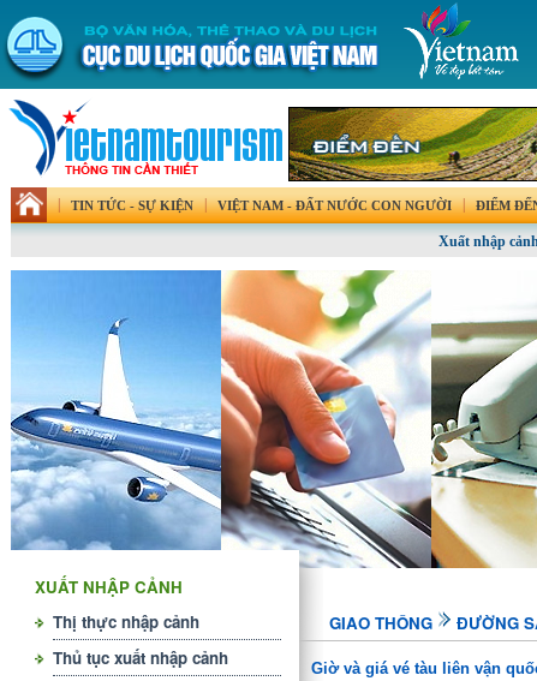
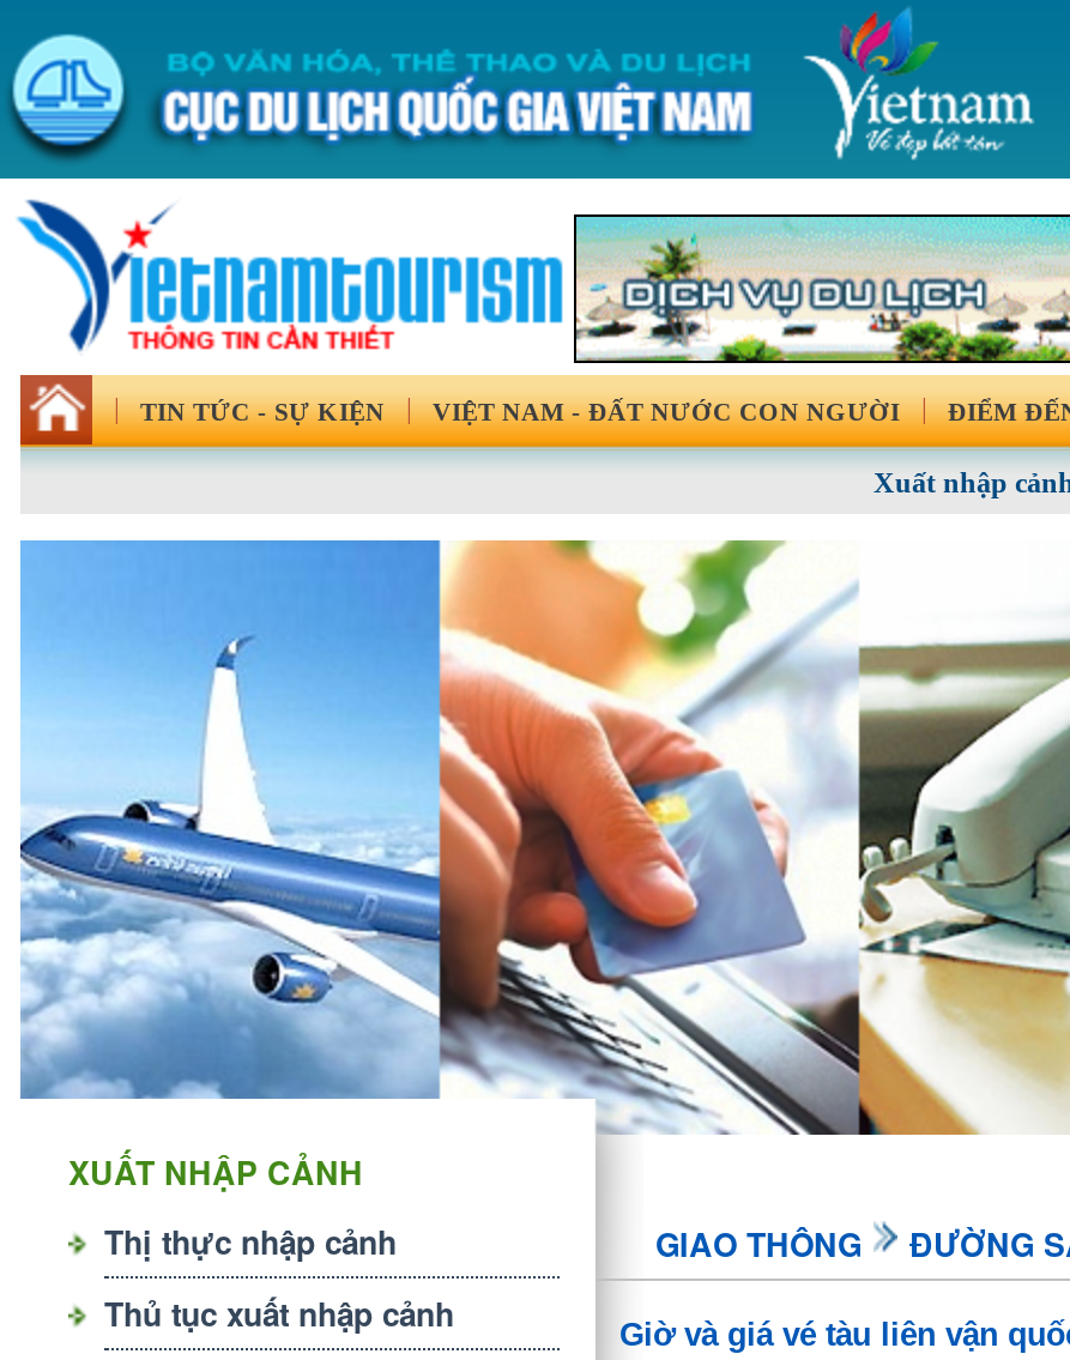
[288,107,533,181] [image] -> [574,214,1063,363] [image]

